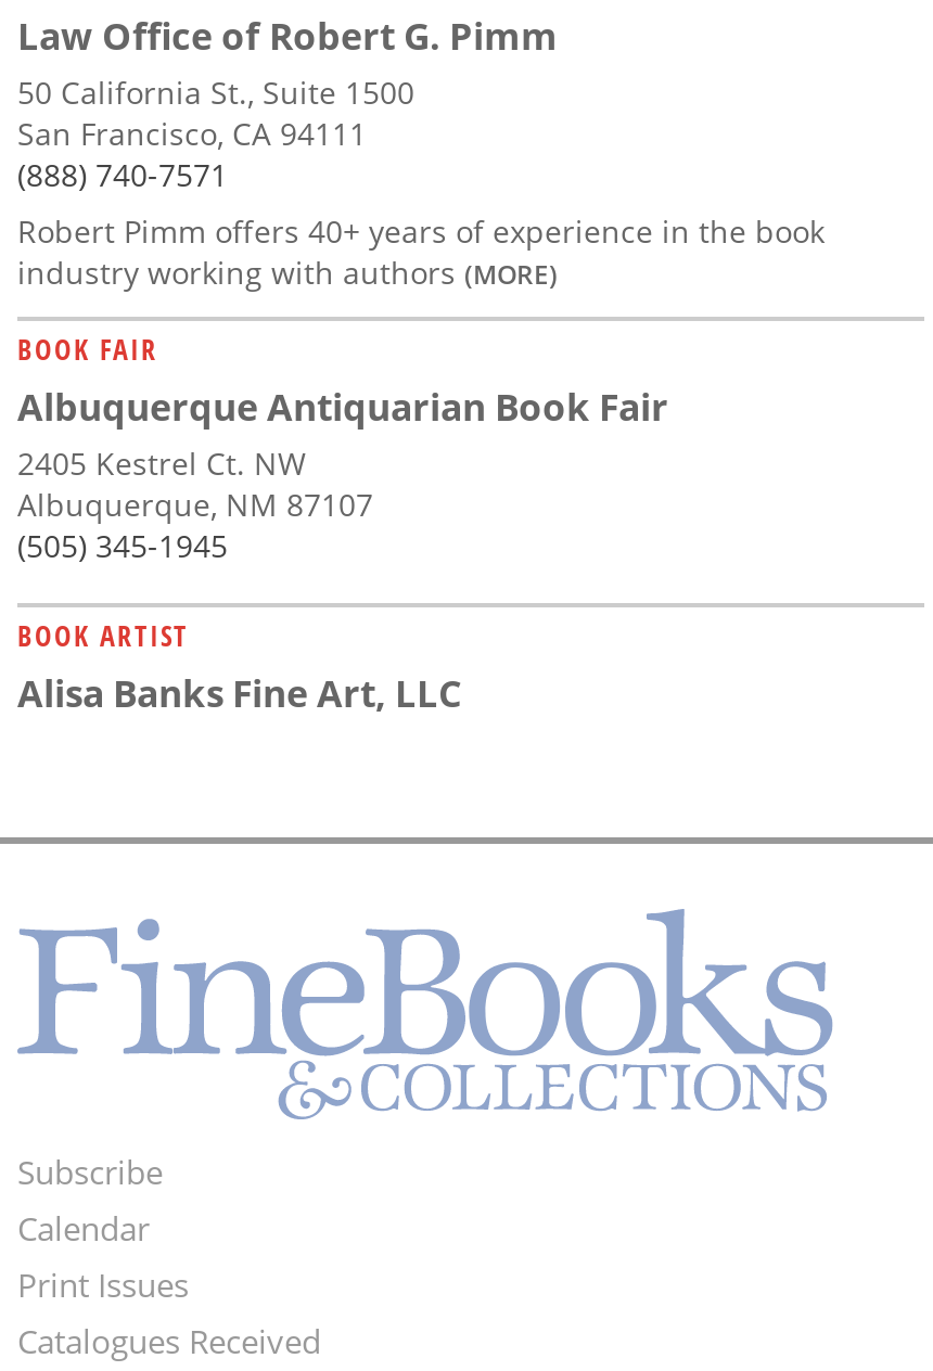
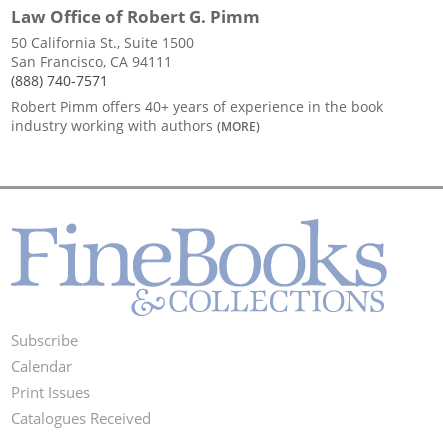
[17,329,668,717] BOOK FAIR | Albuquerque Antiquarian Book Fair | 2405 Kestrel Ct. NW | Albuquerque, NM 87107 | (505) 345-1945 | BOOK ARTIST | Alisa Banks Fine Art, LLC -> none

